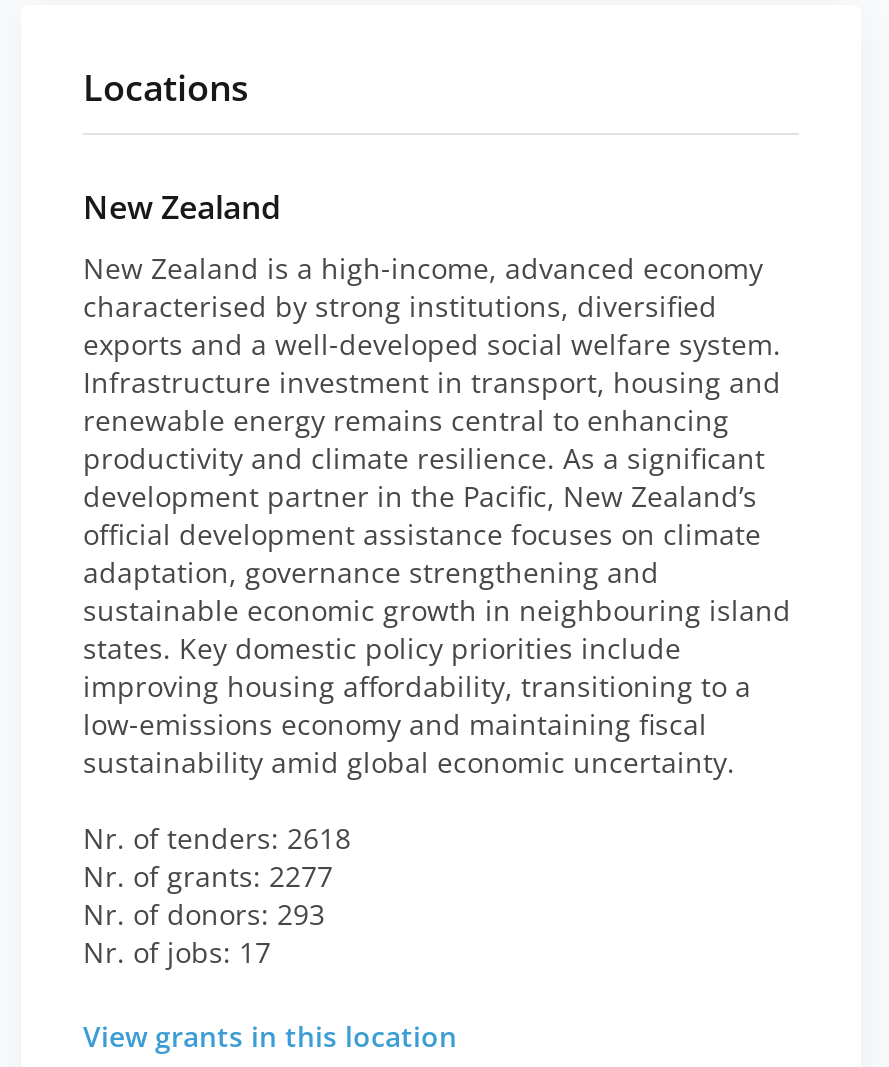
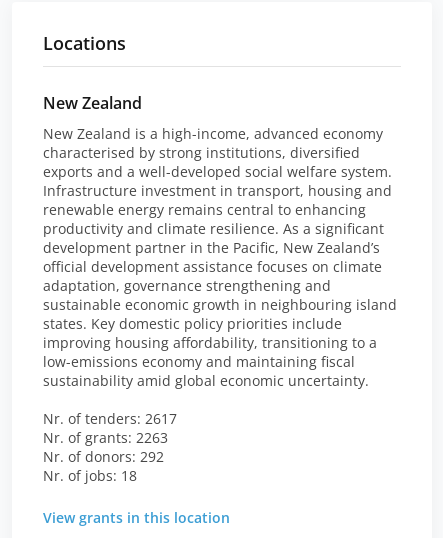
[83,820,351,858] Nr. of tenders: 2618 -> [43,409,177,428] Nr. of tenders: 2617
[83,858,333,896] Nr. of grants: 2277 -> [43,428,168,447] Nr. of grants: 2263
[83,896,325,934] Nr. of donors: 293 -> [43,447,164,466] Nr. of donors: 292
[83,934,271,972] Nr. of jobs: 17 -> [43,466,137,485] Nr. of jobs: 18

